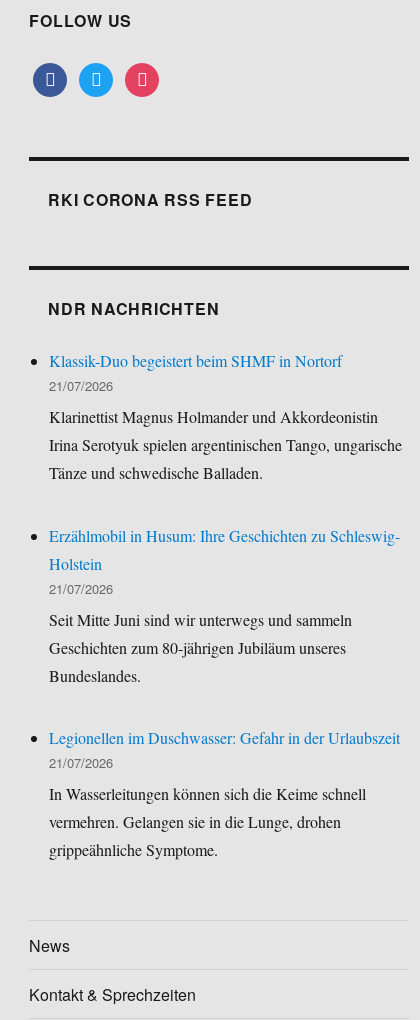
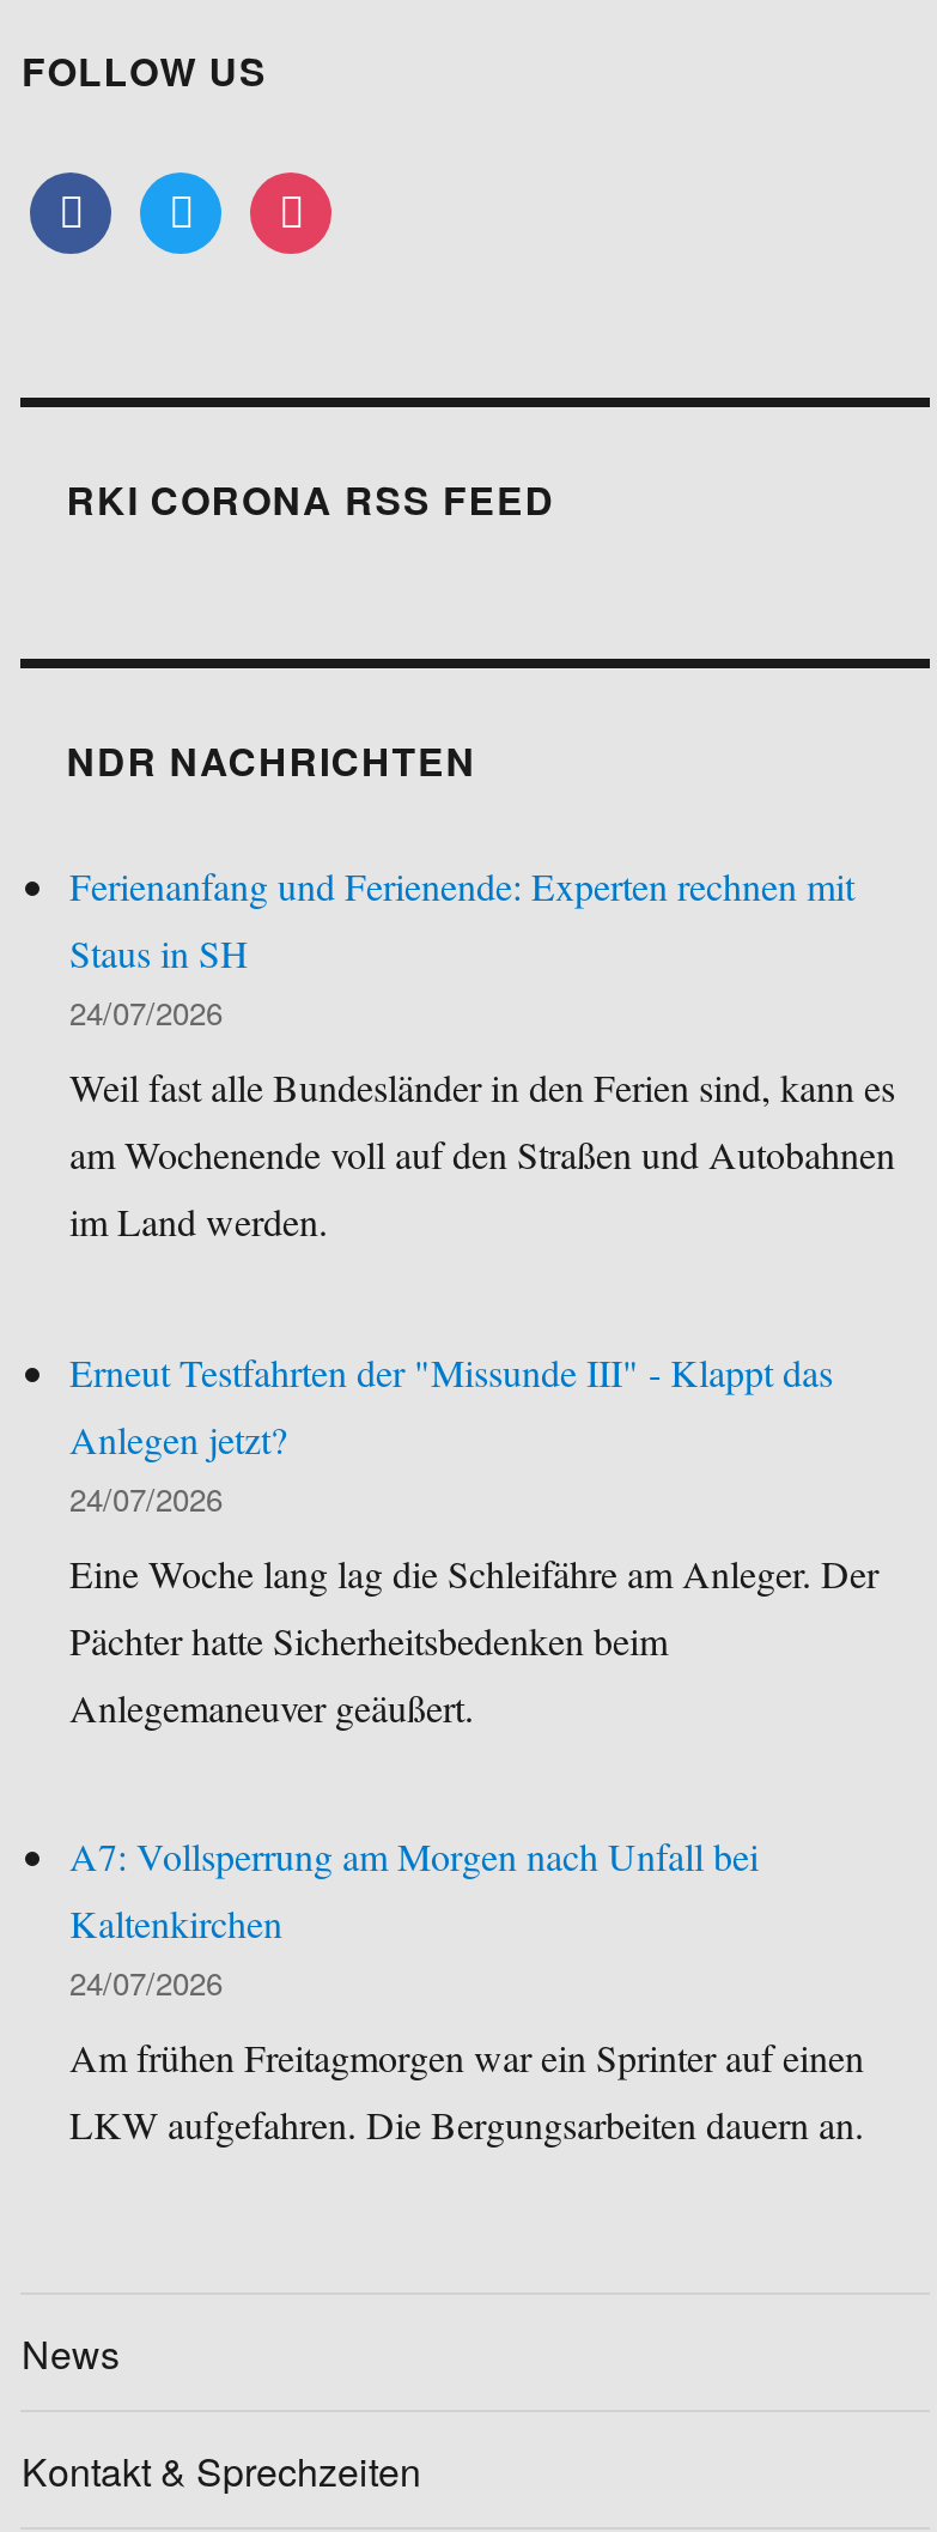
[49,350,342,395] Klassik-Duo begeistert beim SHMF in Nortorf | 21/07/2026 -> [69,861,854,1036] Ferienanfang und Ferienende: Experten rechnen mit | Staus in SH | 24/07/2026
[49,406,402,483] Klarinettist Magnus Holmander und Akkordeonistin | Irina Serotyuk spielen argentinischen Tango, ungarische | Tänze und schwedische Balladen. -> [69,1062,895,1246] Weil fast alle Bundesländer in den Ferien sind, kann es | am Wochenende voll auf den Straßen und Autobahnen | im Land werden.
[49,525,400,598] Erzählmobil in Husum: Ihre Geschichten zu Schleswig- | Holstein | 21/07/2026 -> [69,1346,833,1521] Erneut Testfahrten der "Missunde III" - Klappt das | Anlegen jetzt? | 24/07/2026
[49,609,352,686] Seit Mitte Juni sind wir unterwegs und sammeln | Geschichten zum 80-jährigen Jubiläum unseres | Bundeslandes. -> [69,1547,878,1731] Eine Woche lang lag die Schleifähre am Anleger. Der | Pächter hatte Sicherheitsbedenken beim | Anlegemaneuver geäußert.
[49,727,400,772] Legionellen im Duschwasser: Gefahr in der Urlaubszeit | 21/07/2026 -> [69,1831,759,2005] A7: Vollsperrung am Morgen nach Unfall bei | Kaltenkirchen | 24/07/2026
[49,783,366,860] In Wasserleitungen können sich die Keime schnell | vermehren. Gelangen sie in die Lunge, drohen | grippeähnliche Symptome. -> [69,2032,864,2149] Am frühen Freitagmorgen war ein Sprinter auf einen | LKW aufgefahren. Die Bergungsarbeiten dauern an.

